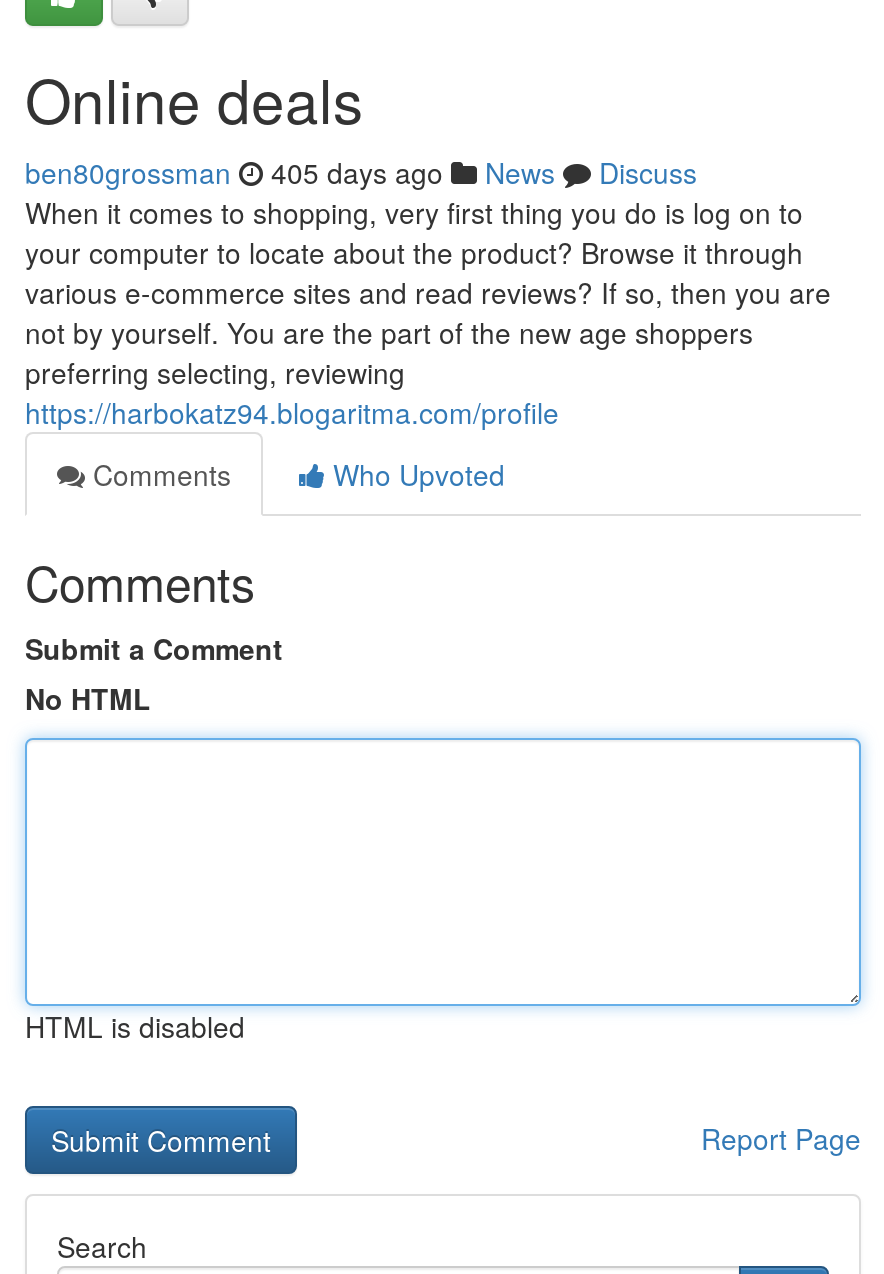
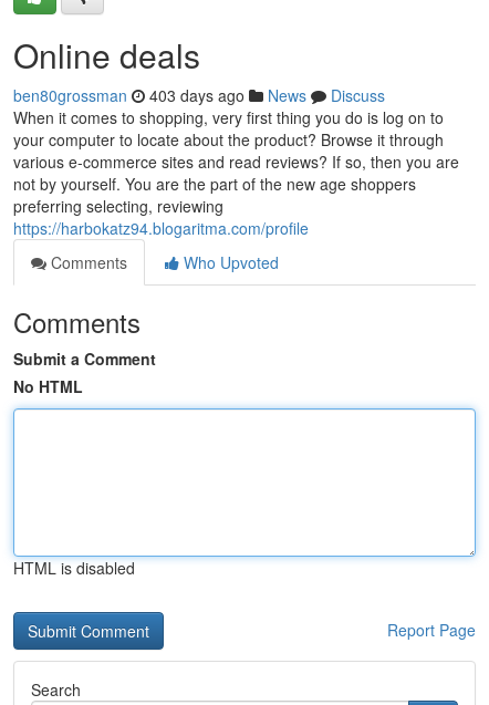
[25,152,697,192] ben80grossman 405 days ago News Discuss -> [13,84,385,106] ben80grossman 403 days ago News Discuss

